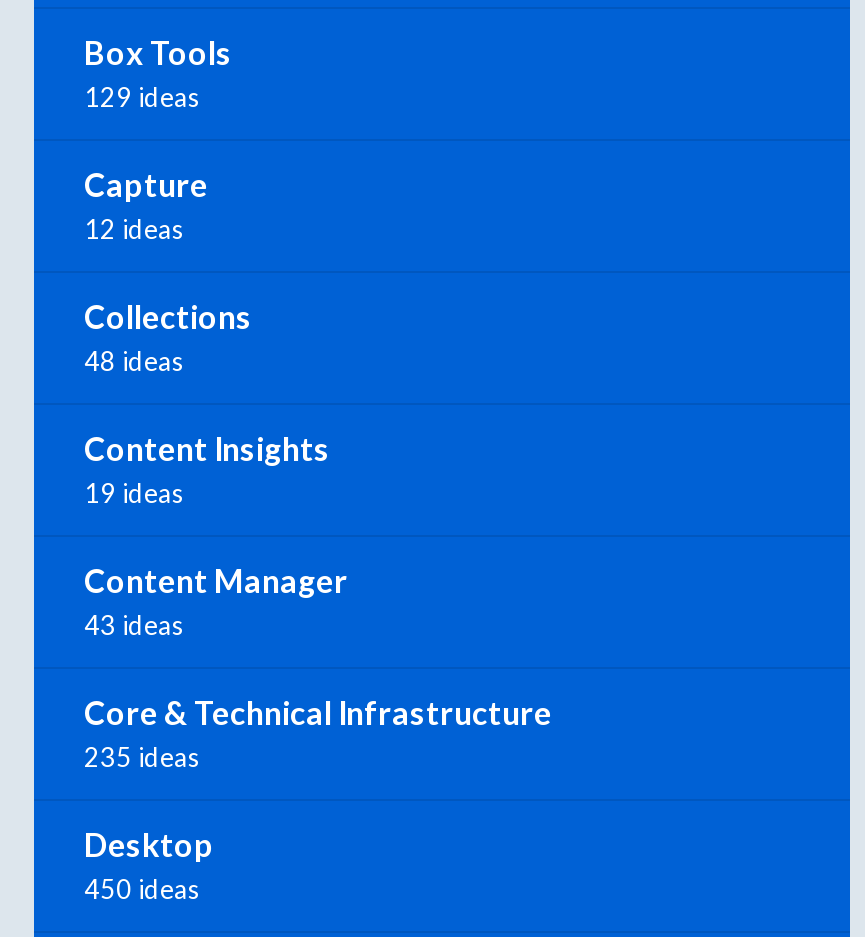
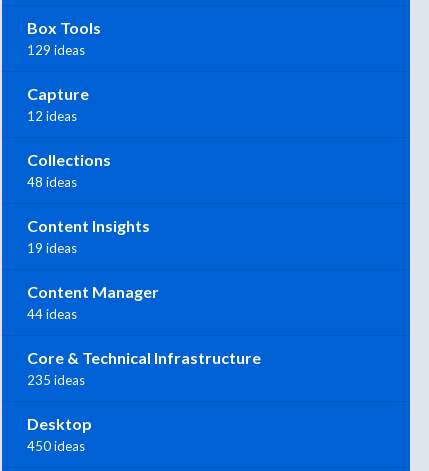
[84,610,184,642] 43 ideas -> [27,306,77,322] 44 ideas

